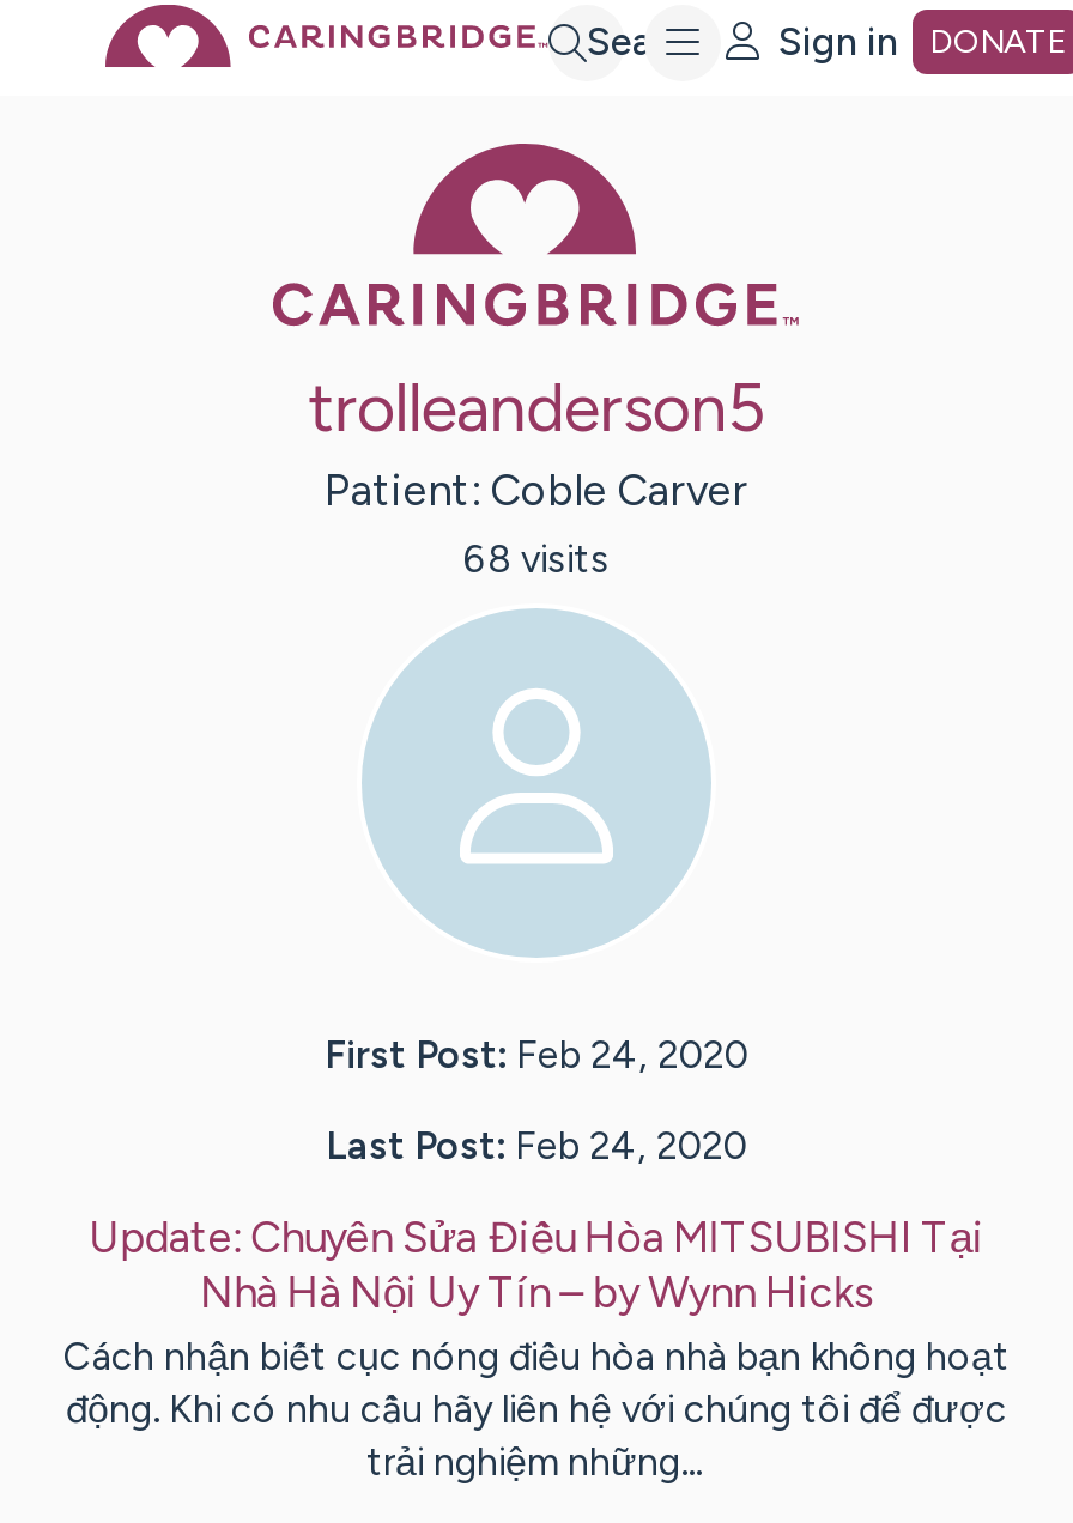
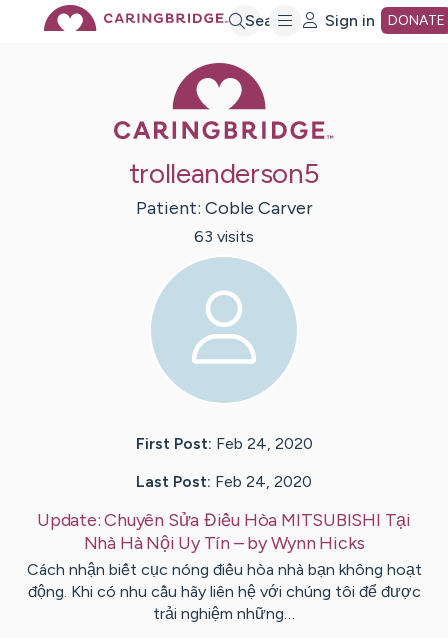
[463,537,610,583] 68 visits -> [194,227,254,246] 63 visits

